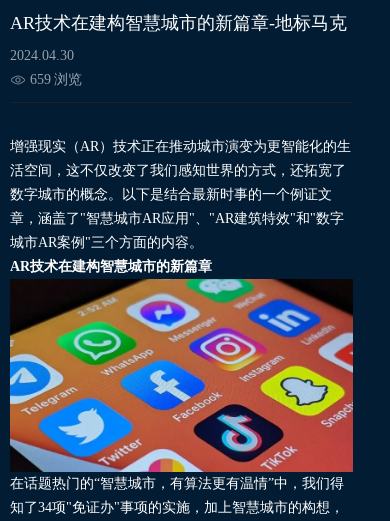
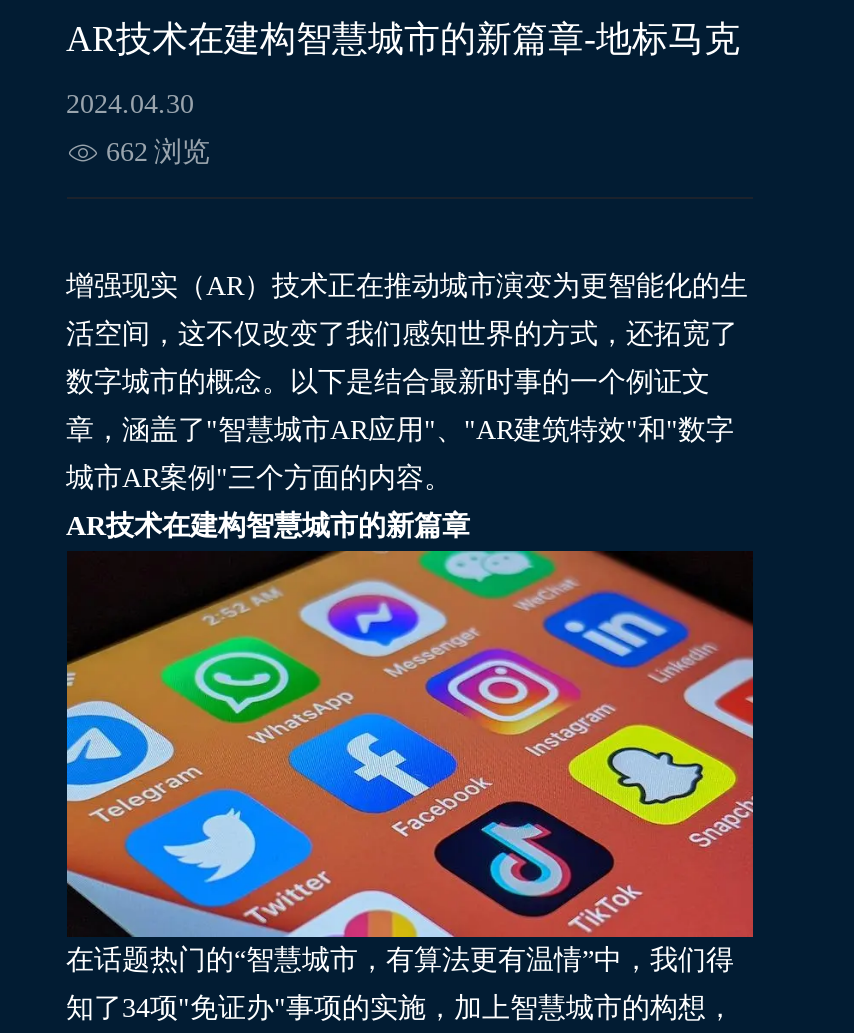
[29,71,81,86] 659 浏览 -> [106,136,210,166] 662 浏览

